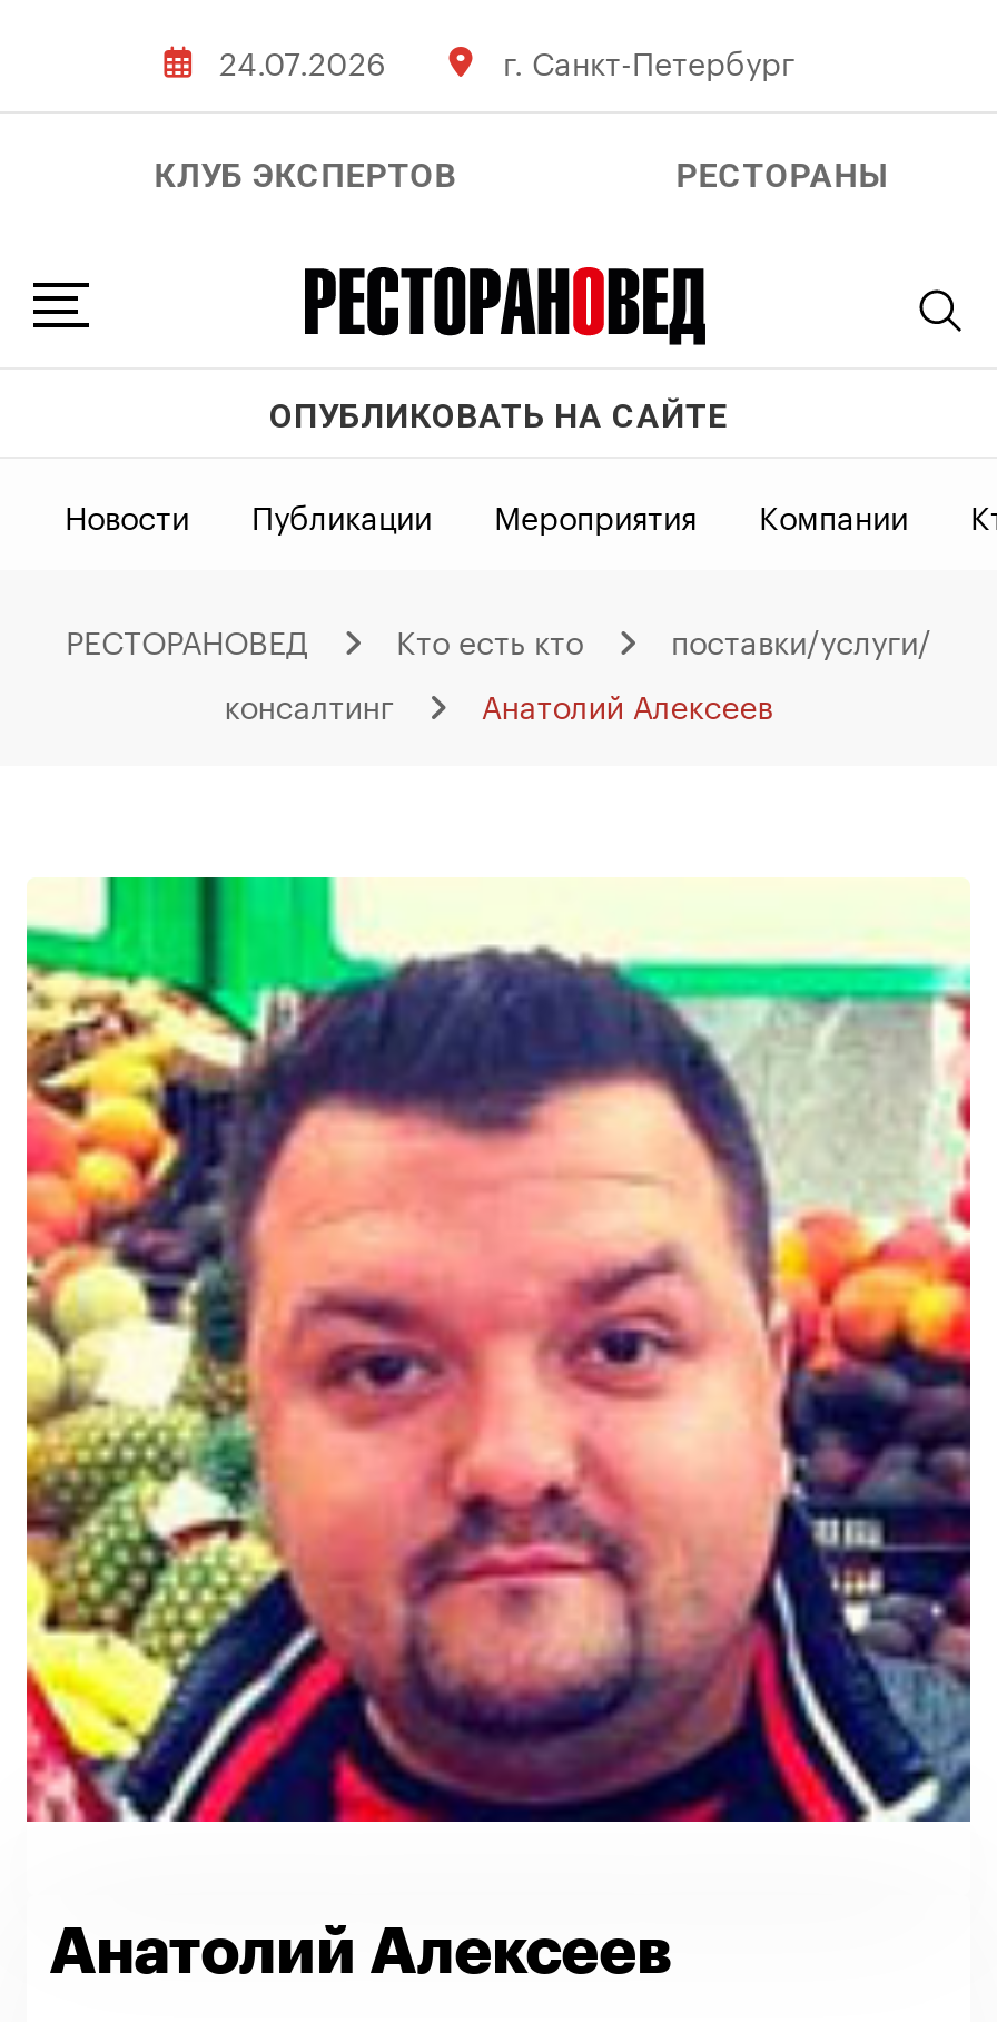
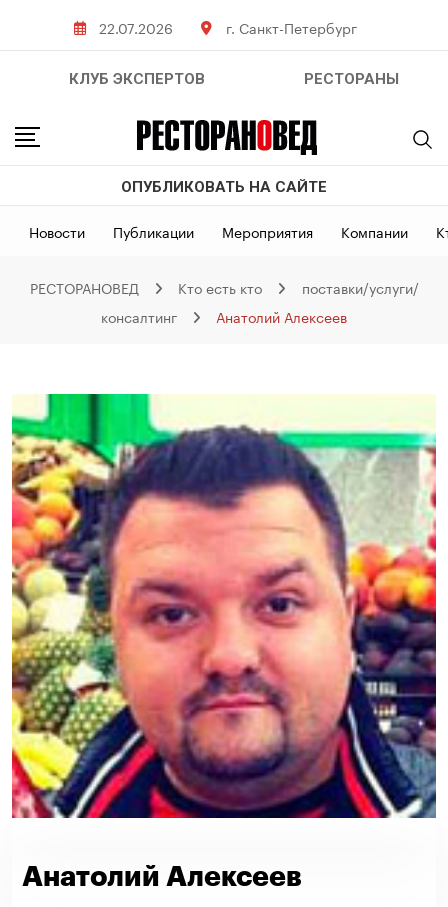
[219,35,386,84] 24.07.2026 -> [99,15,173,37] 22.07.2026

